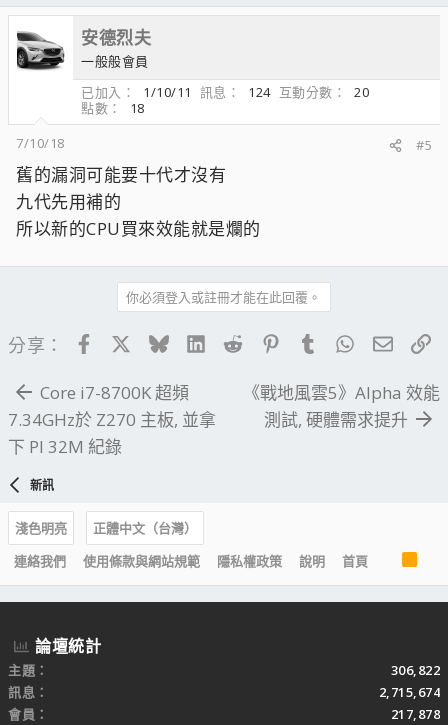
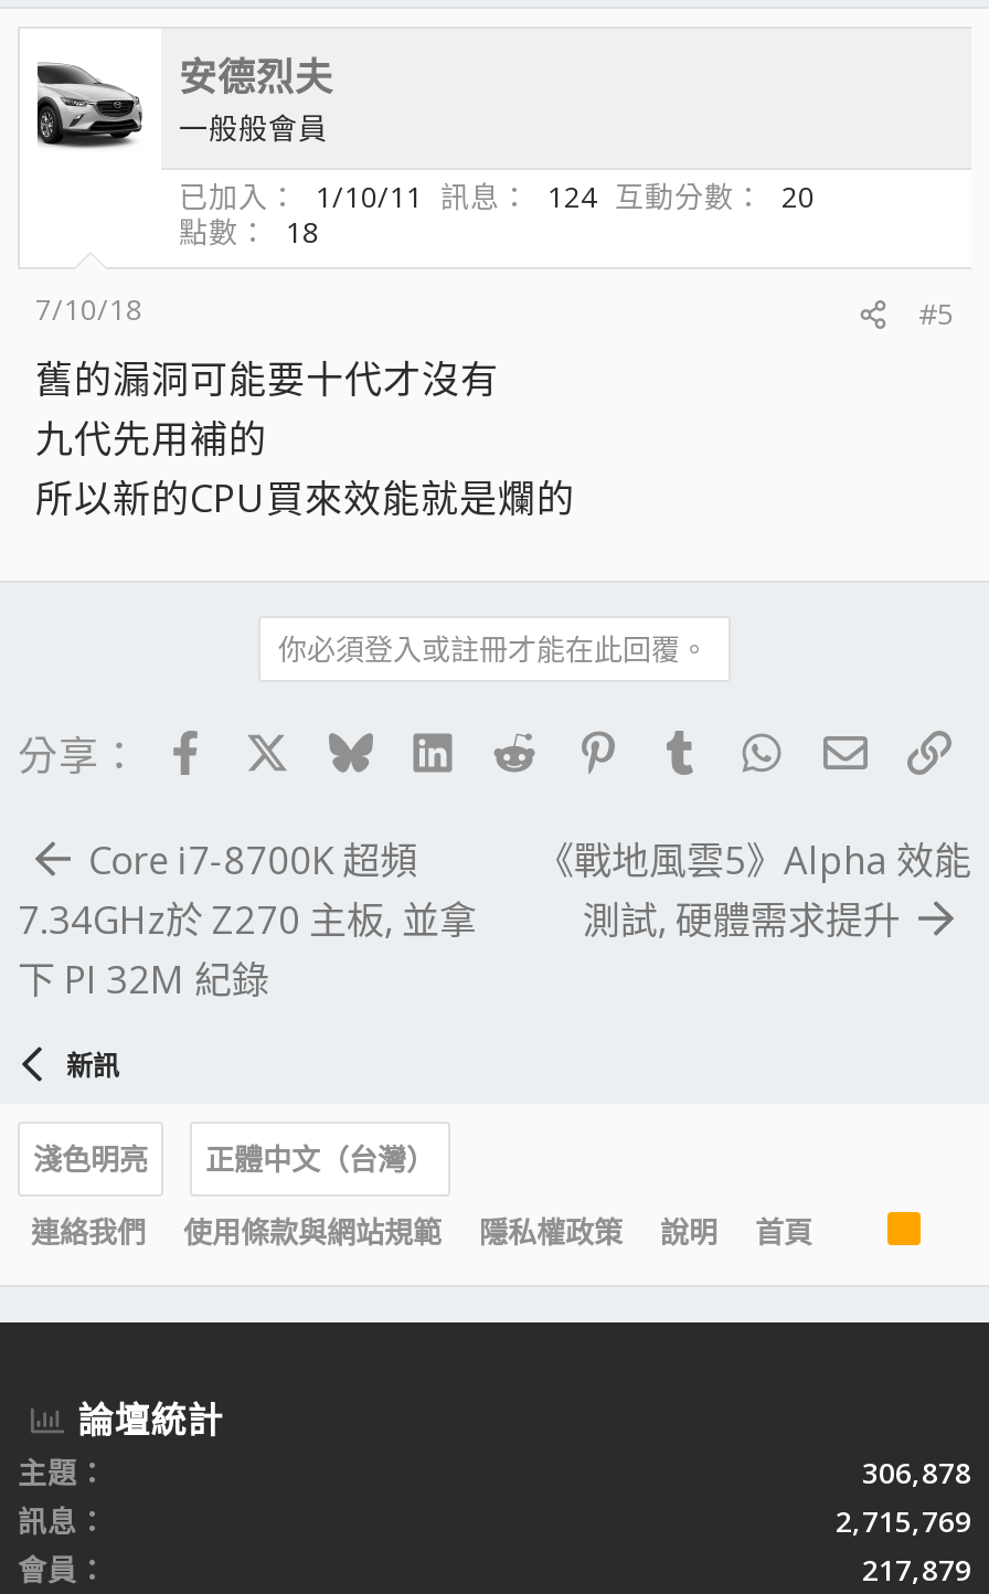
[390,660,440,678] 306,822 -> [862,1452,971,1491] 306,878
[378,682,440,700] 2,715,674 -> [836,1500,971,1540] 2,715,769
[390,704,440,722] 217,878 -> [862,1549,971,1588] 217,879

